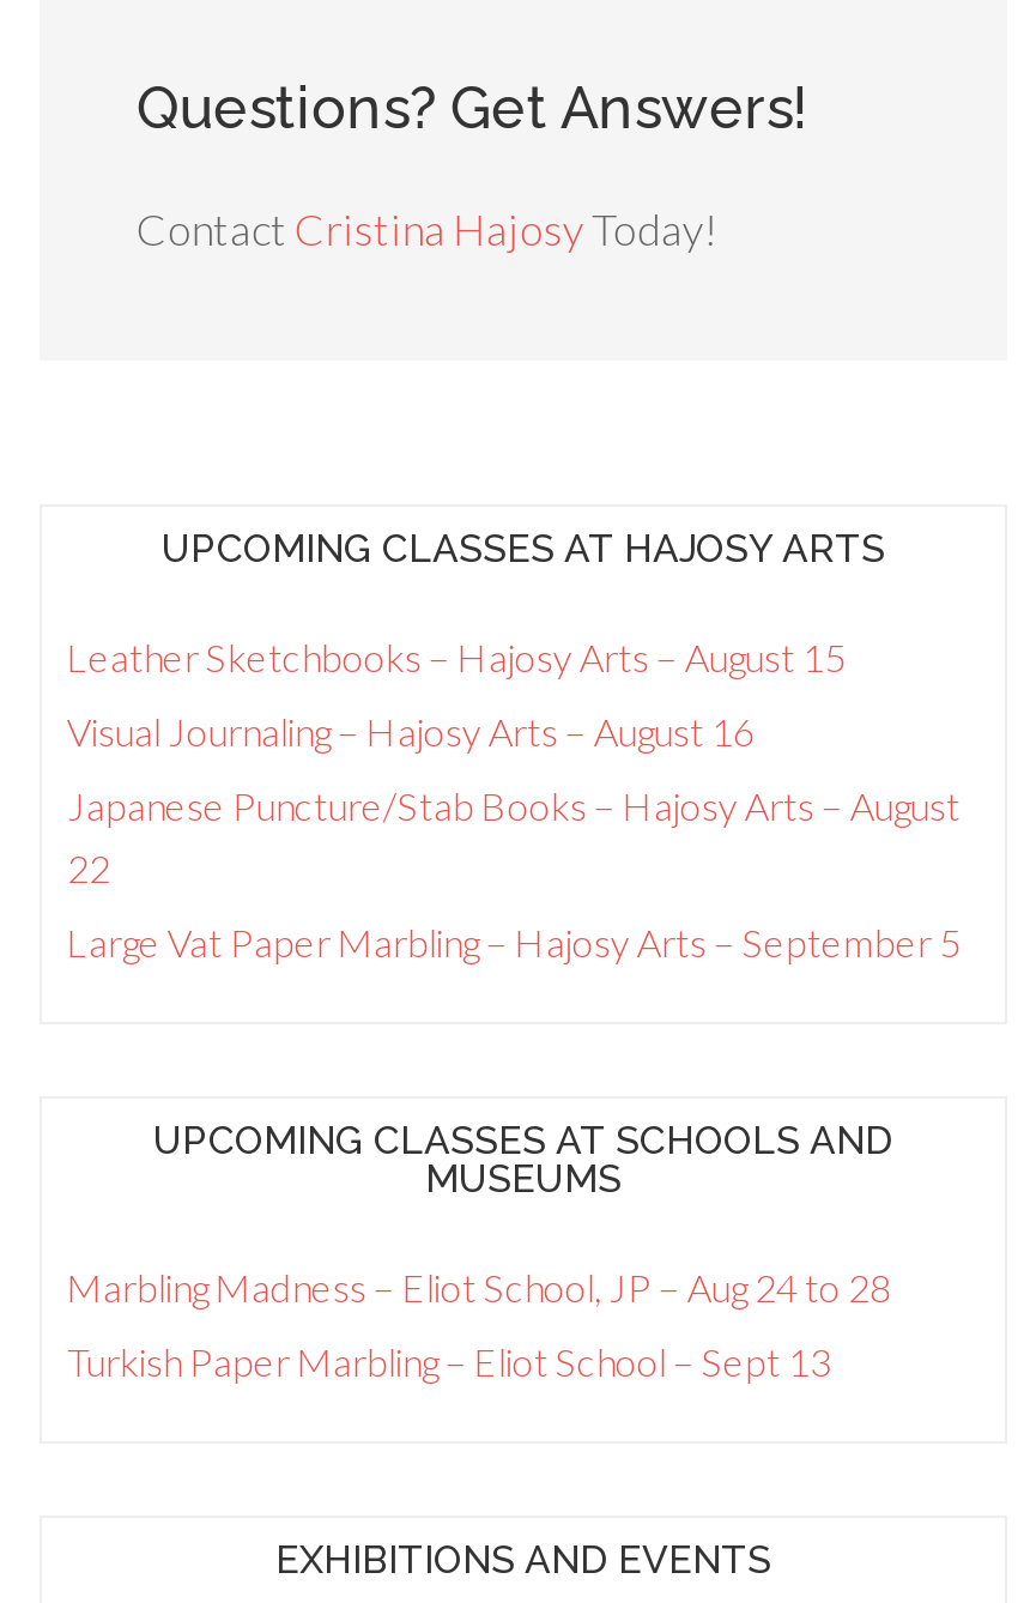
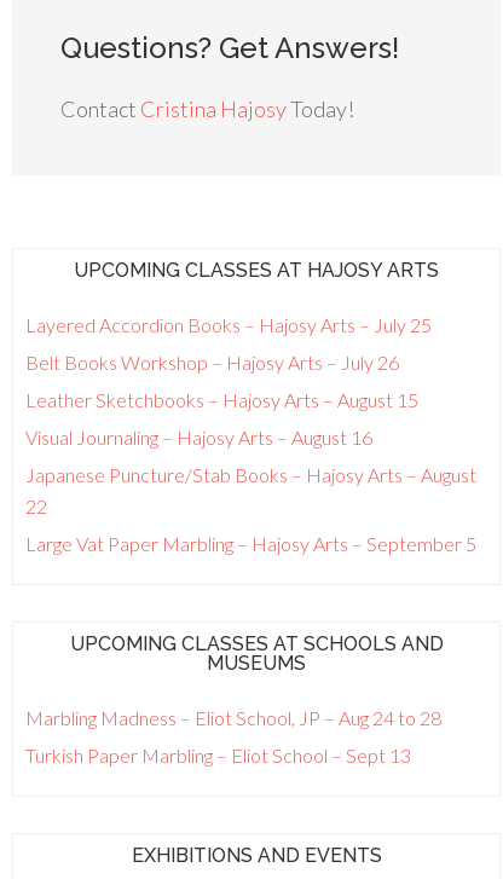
none -> [26,313,432,374] Layered Accordion Books – Hajosy Arts – July 25 | Belt Books Workshop – Hajosy Arts – July 26

